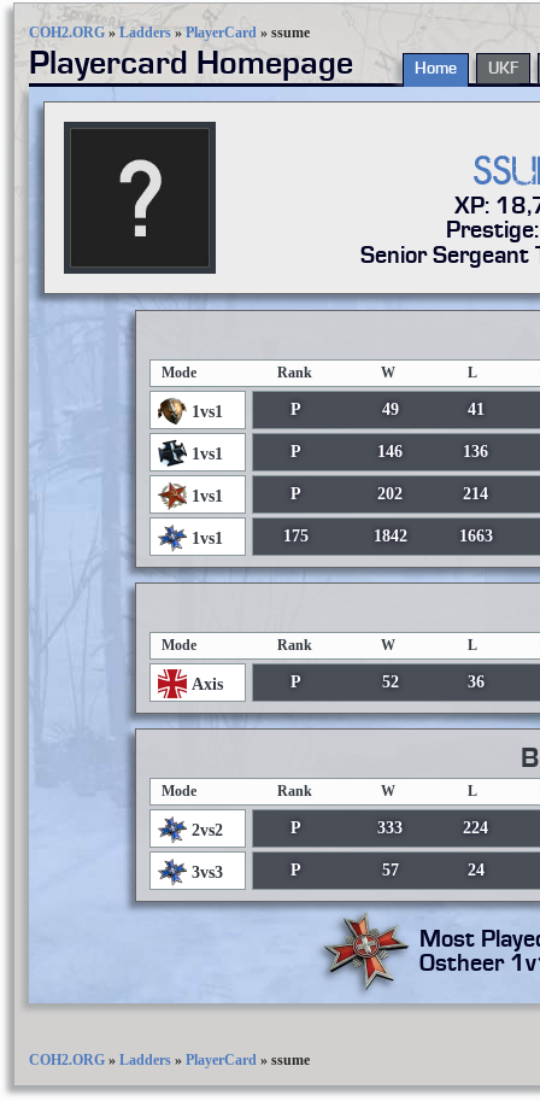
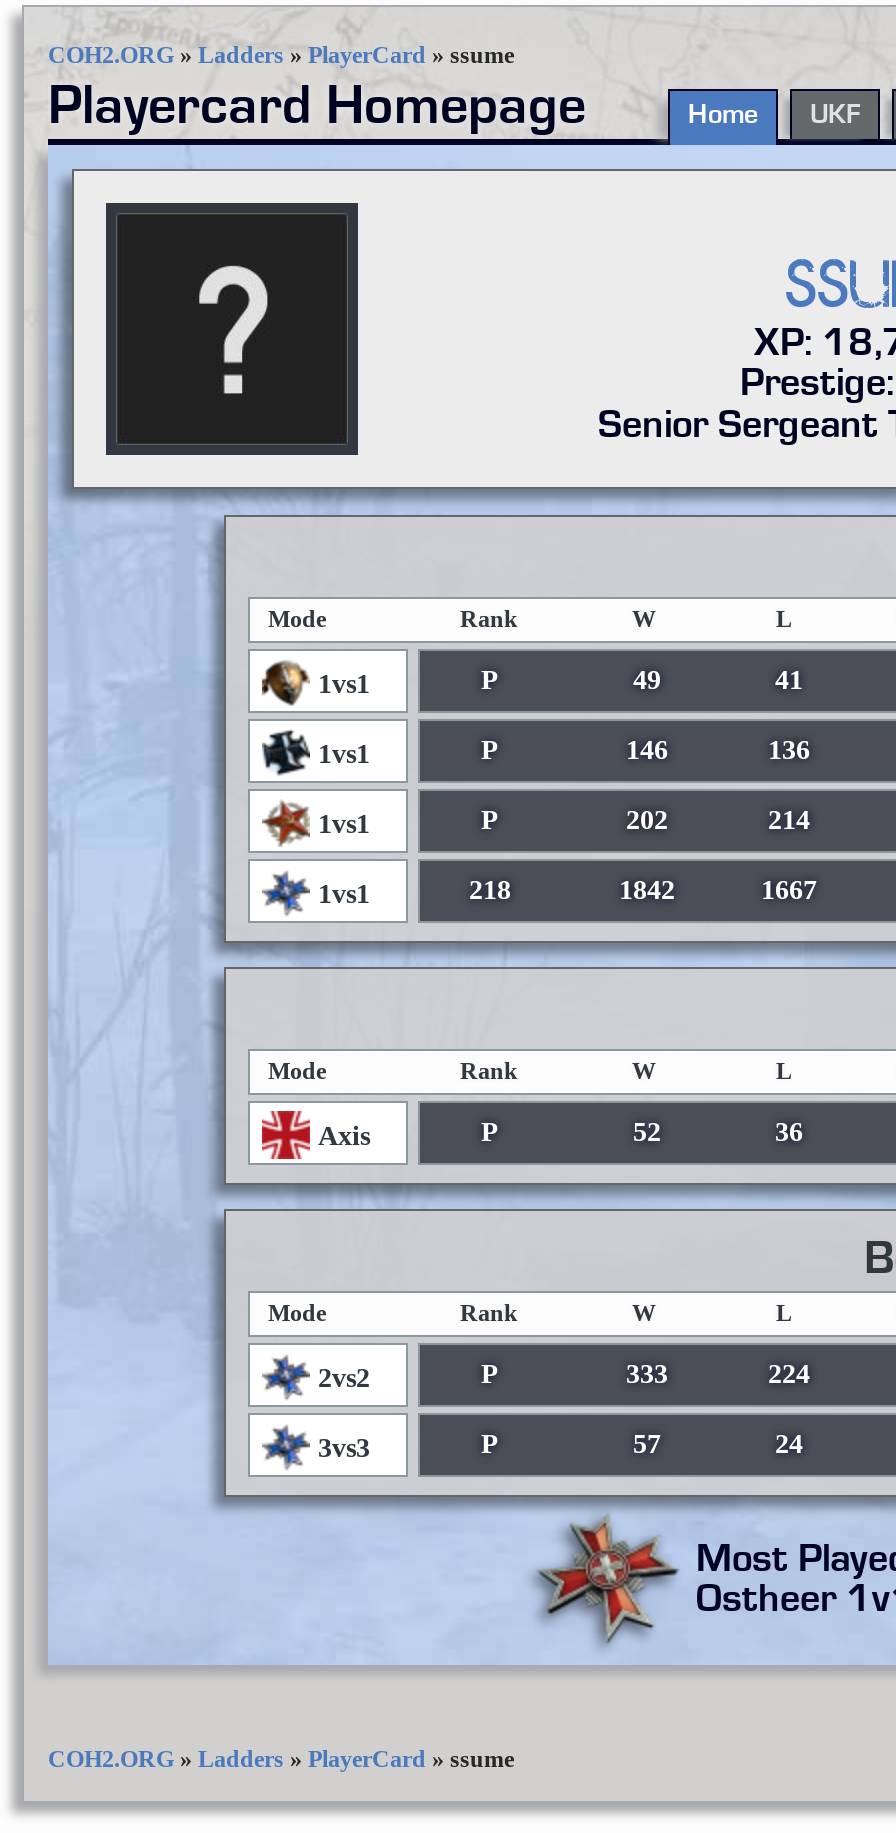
[283,527,308,545] 175 -> [469,875,511,905] 218
[459,527,492,545] 1663 -> [761,875,817,905] 1667

